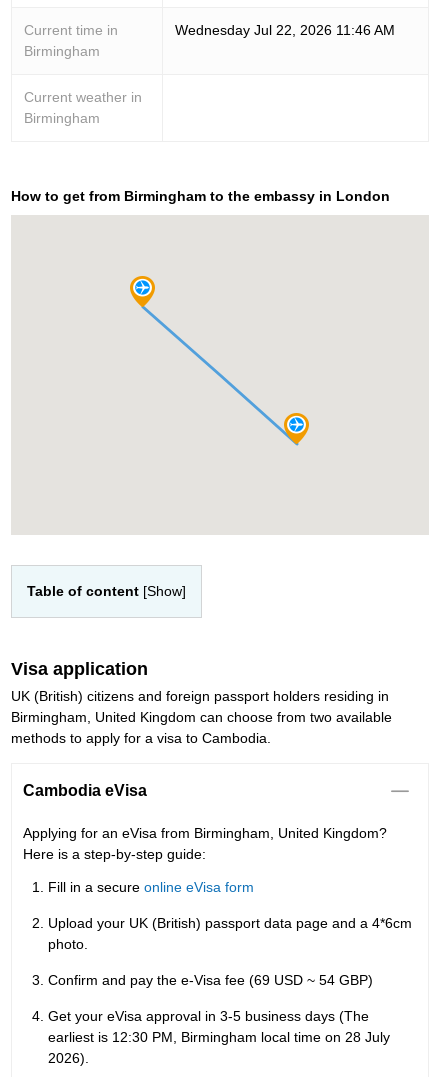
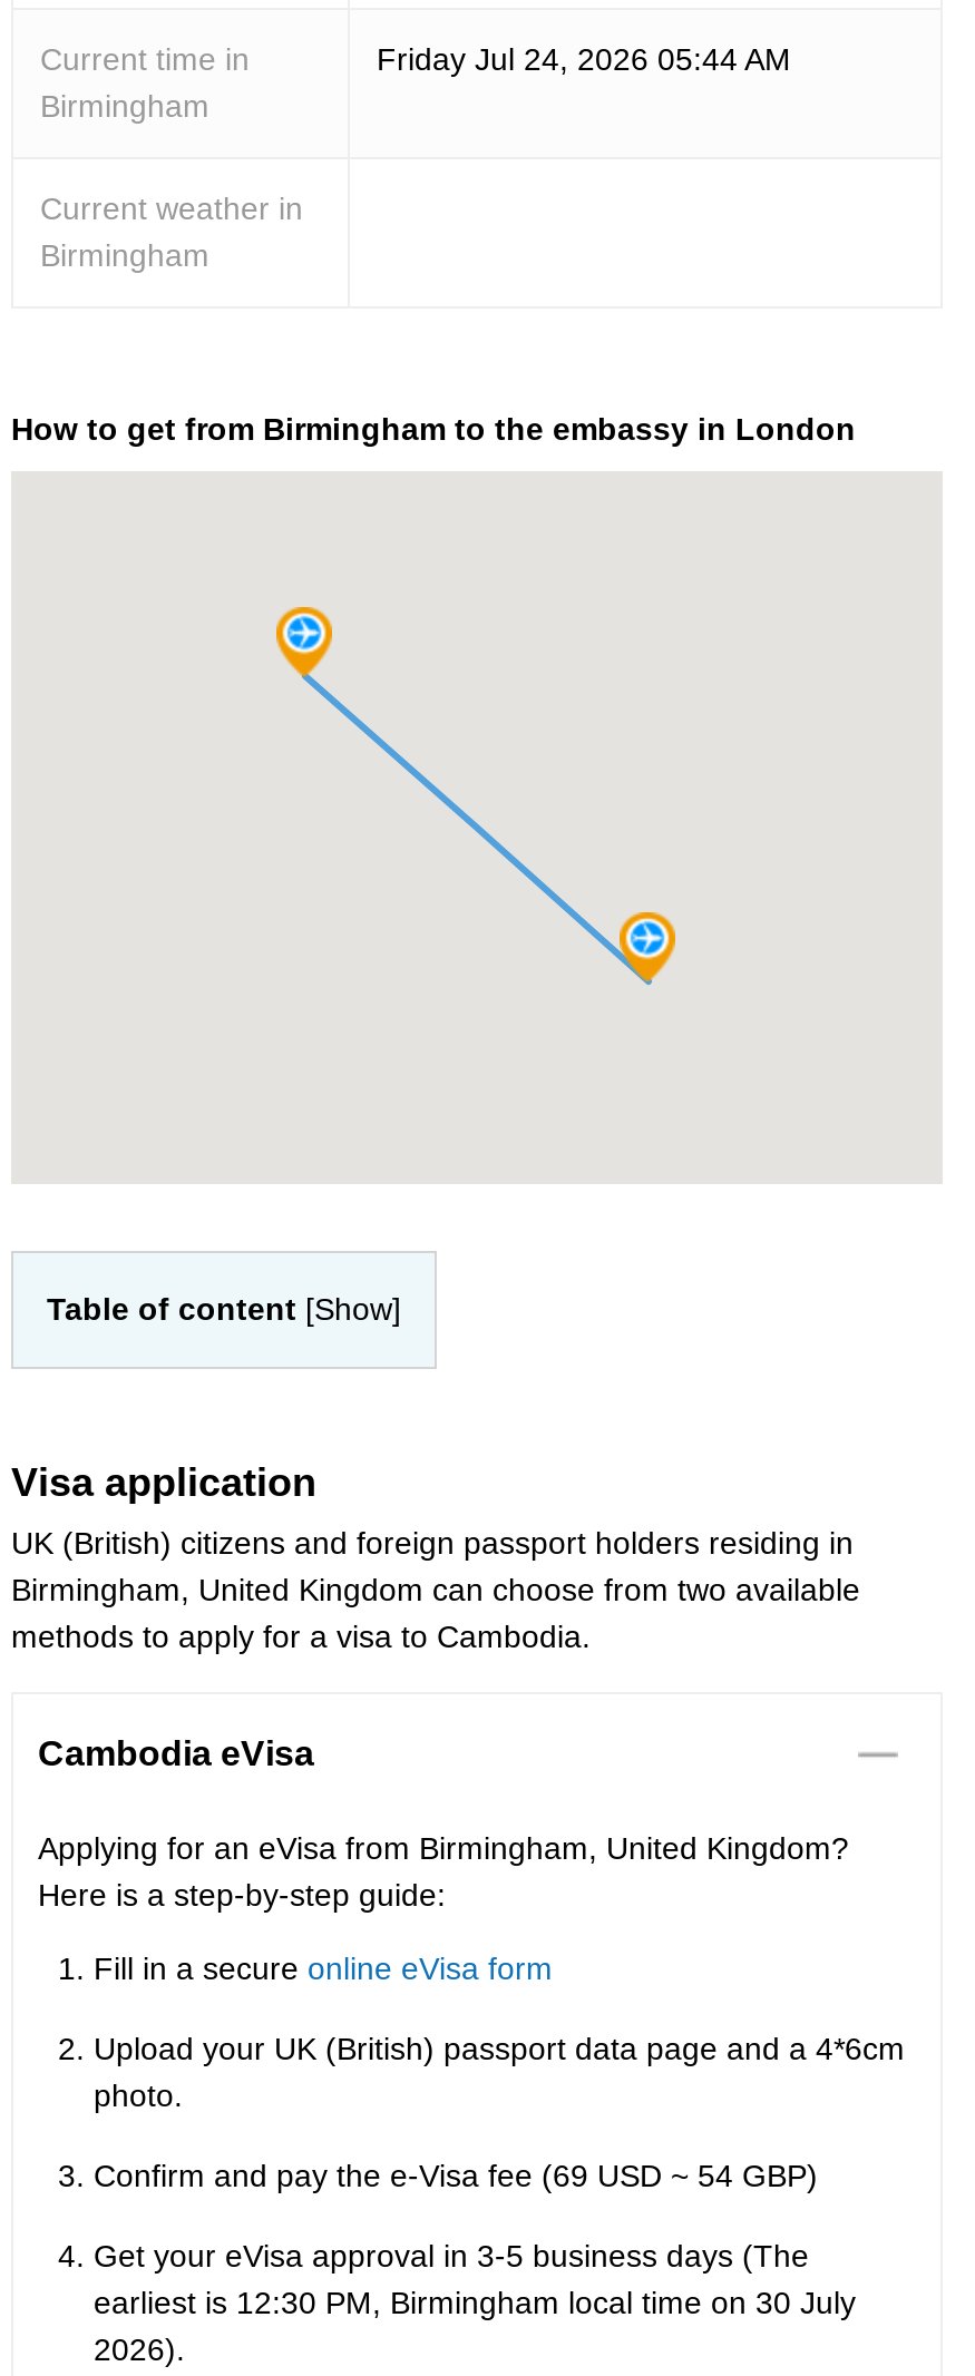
[175,22,395,38] Wednesday Jul 22, 2026 11:46 AM -> [377,41,791,77] Friday Jul 24, 2026 05:44 AM
[48,1029,390,1045] earliest is 12:30 PM, Birmingham local time on 28 July -> [94,2285,856,2320] earliest is 12:30 PM, Birmingham local time on 30 July

